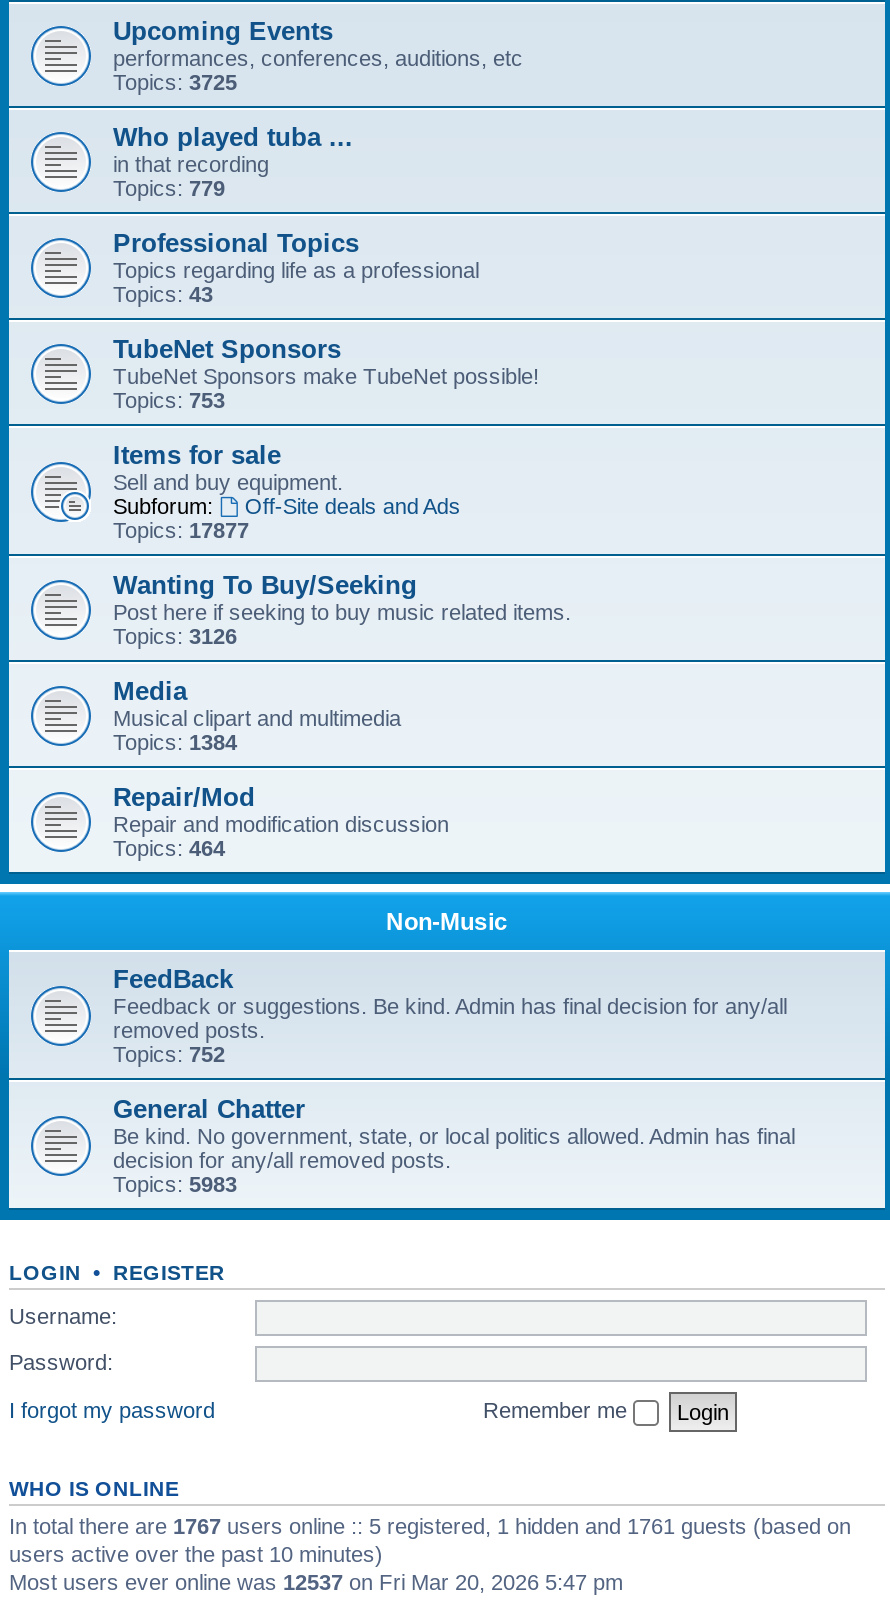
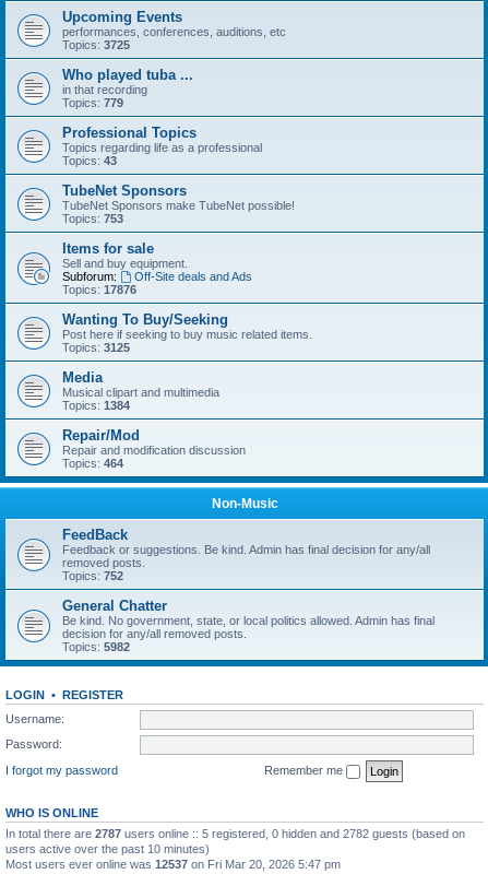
[113,518,249,542] Topics: 17877 -> [62,283,136,296] Topics: 17876
[113,624,237,648] Topics: 3126 -> [62,341,130,354] Topics: 3125
[113,1172,237,1196] Topics: 5983 -> [62,640,130,653] Topics: 5982
[9,1513,851,1537] In total there are 1767 users online :: 5 registered, 1 hidden and 1761 guests (based on -> [5,826,465,840] In total there are 2787 users online :: 5 registered, 0 hidden and 2782 guests (based on

